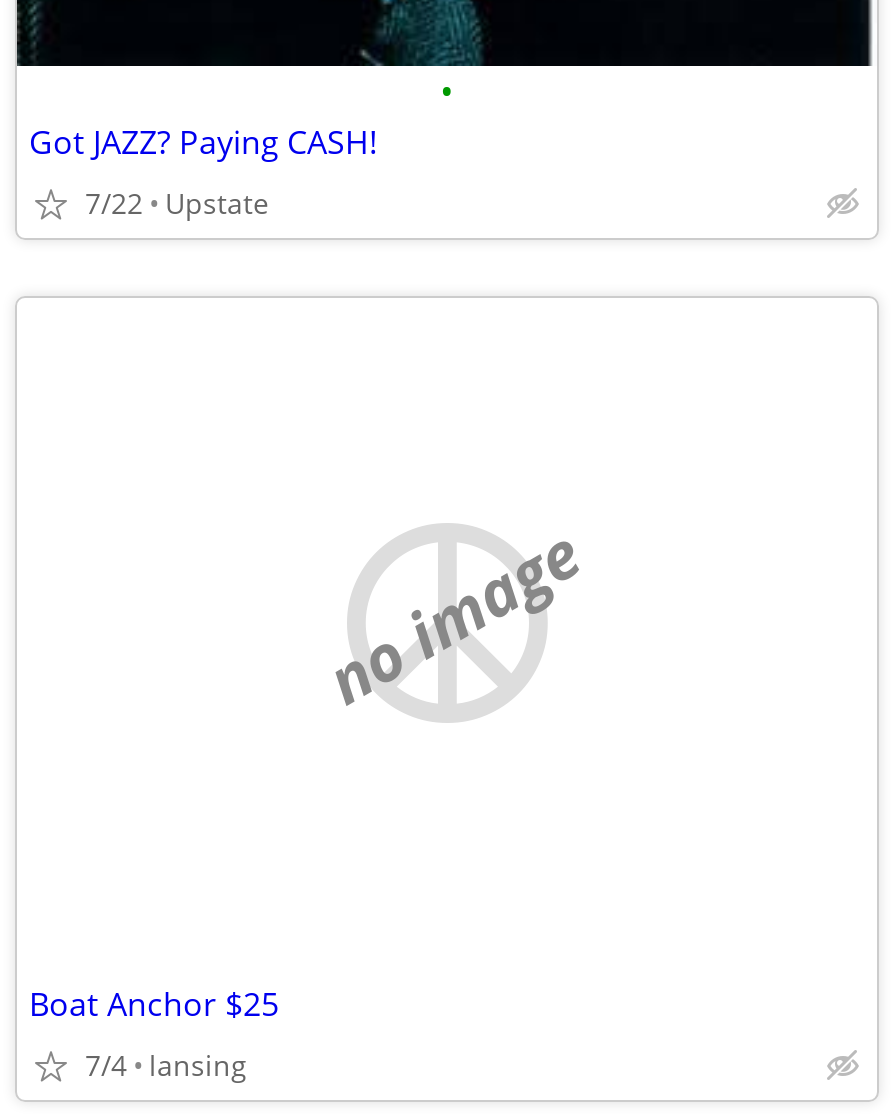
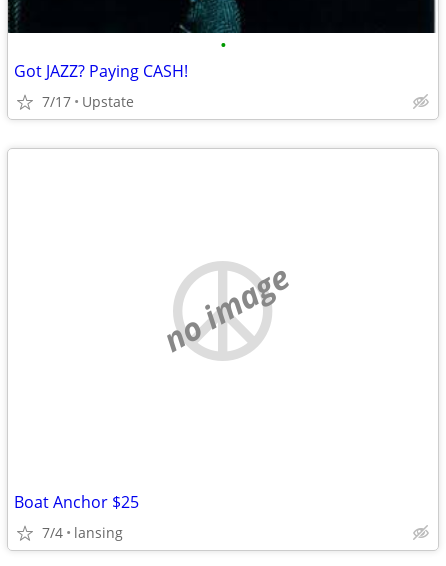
[85,184,269,222] 7/22 Upstate -> [42,92,134,111] 7/17 Upstate

